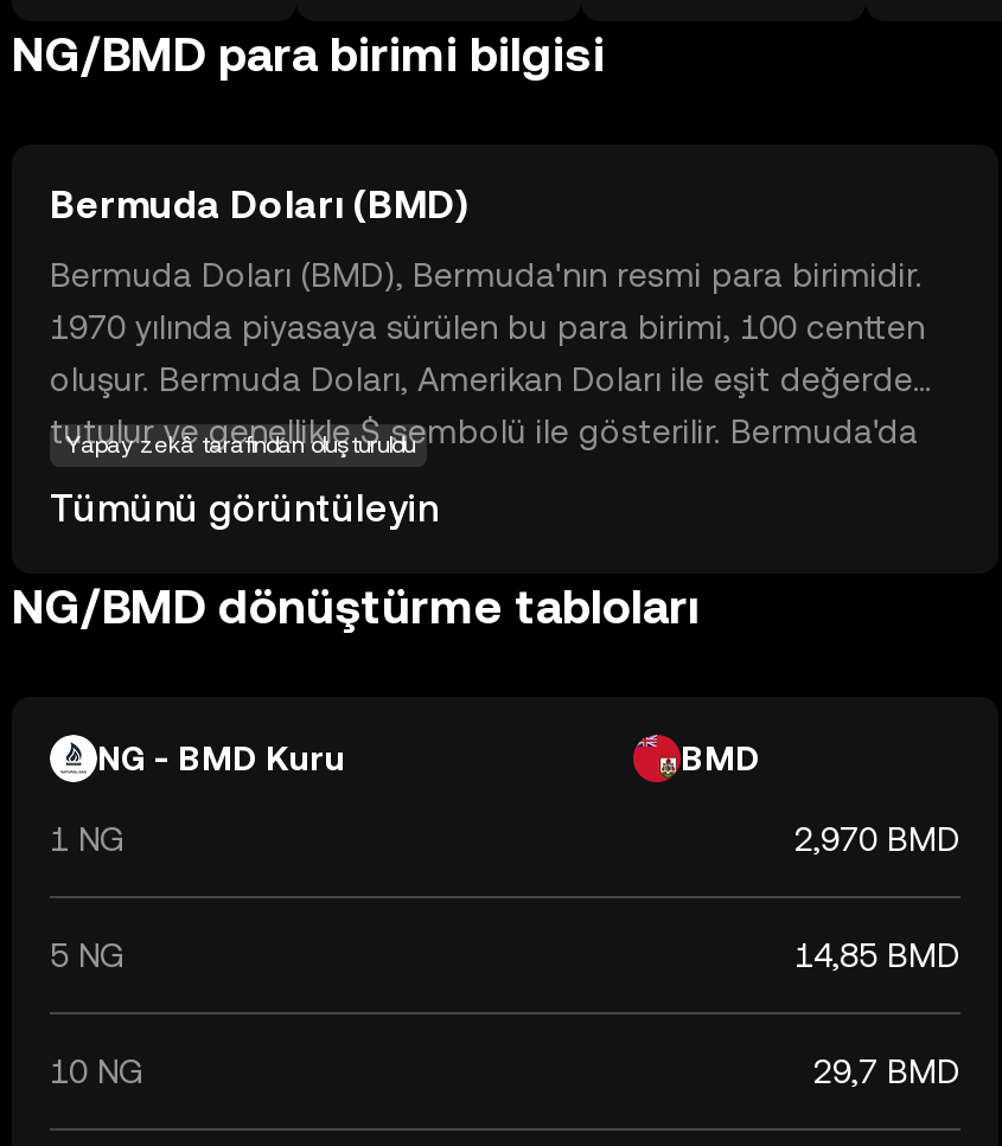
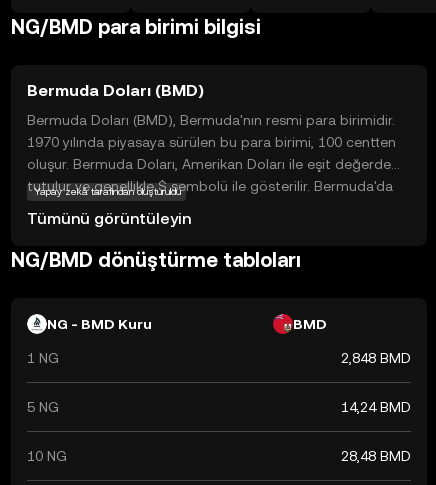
[794,820,960,858] 2,970 BMD -> [341,350,411,366] 2,848 BMD
[794,936,960,974] 14,85 BMD -> [341,399,411,415] 14,24 BMD
[813,1052,960,1090] 29,7 BMD -> [341,448,411,464] 28,48 BMD

